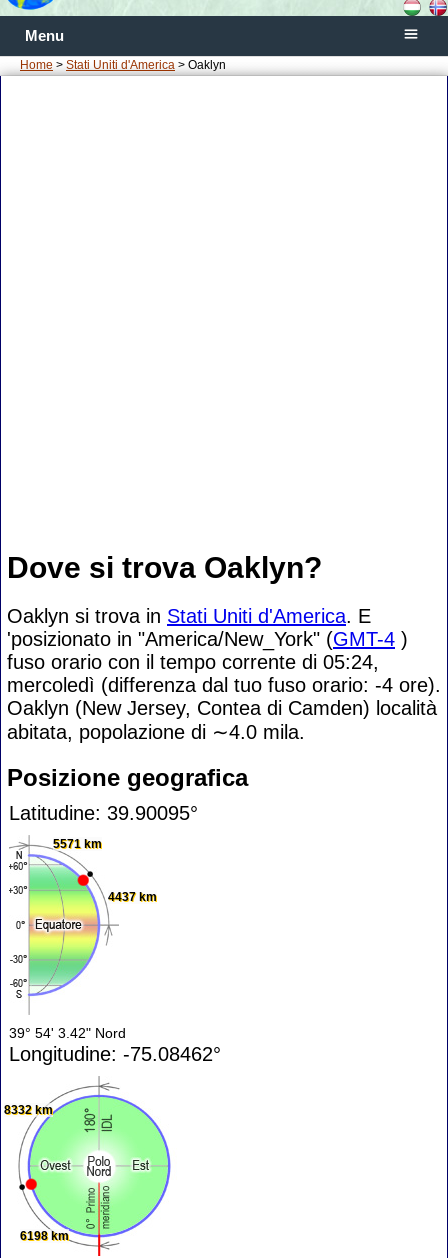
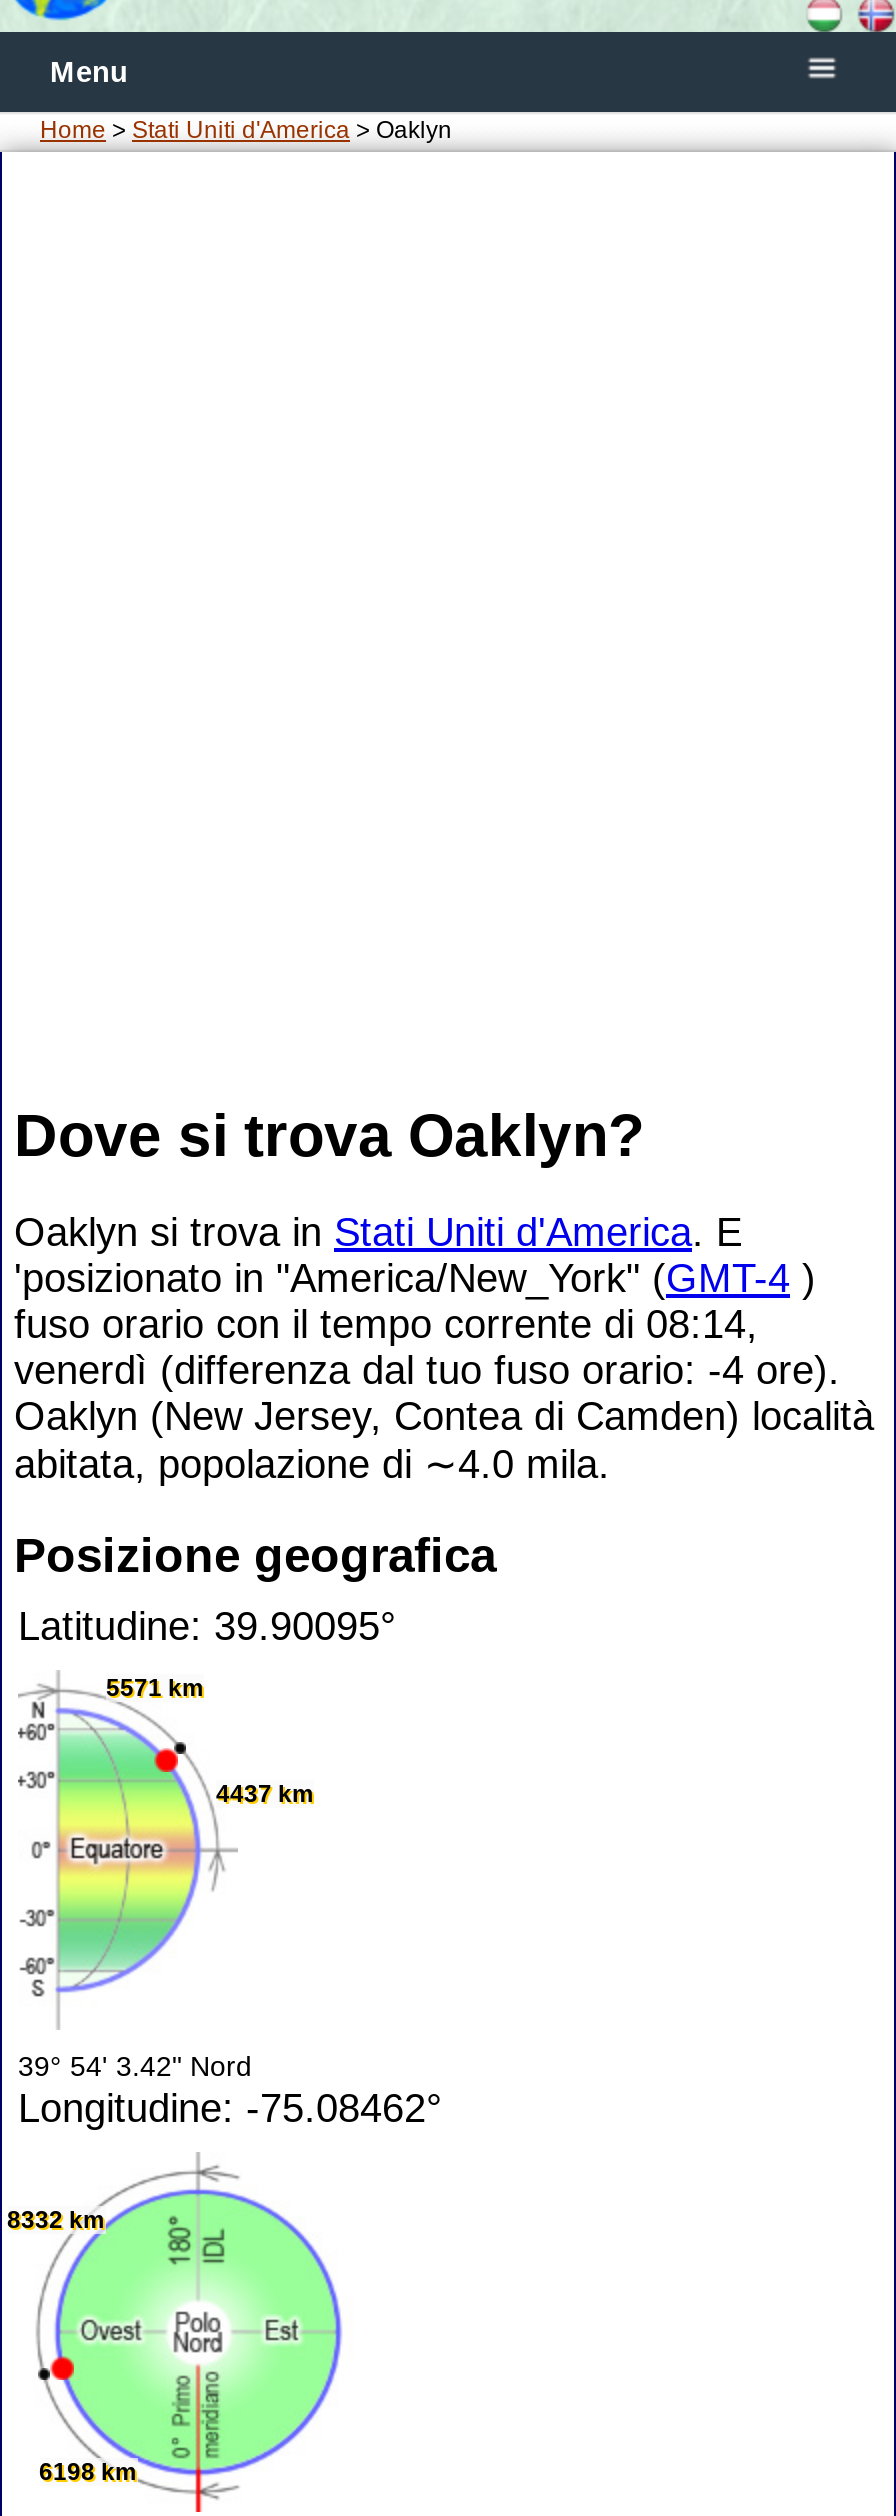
[7,651,379,673] fuso orario con il tempo corrente di 05:24, -> [14,1302,758,1346] fuso orario con il tempo corrente di 08:14,
[7,674,441,696] mercoledì (differenza dal tuo fuso orario: -4 ore). -> [14,1348,840,1392] venerdì (differenza dal tuo fuso orario: -4 ore).

